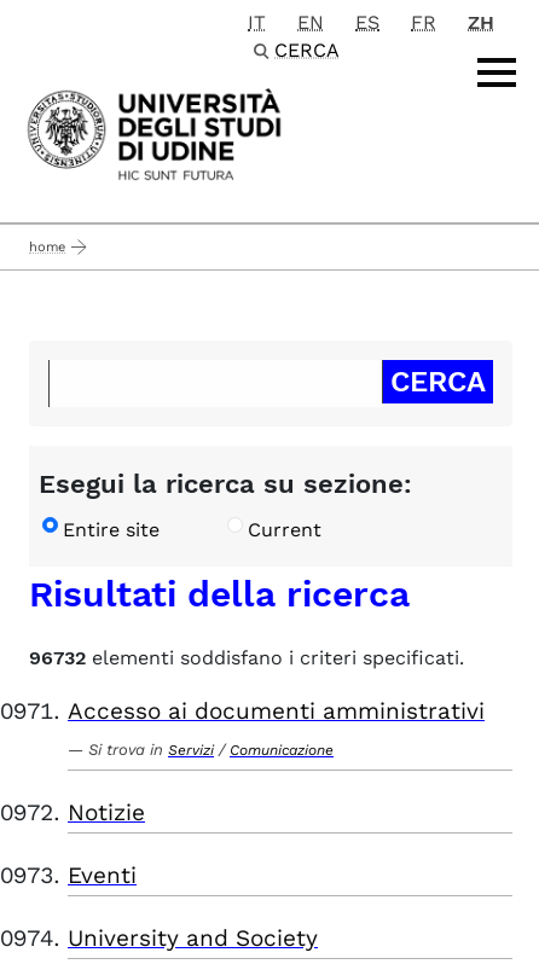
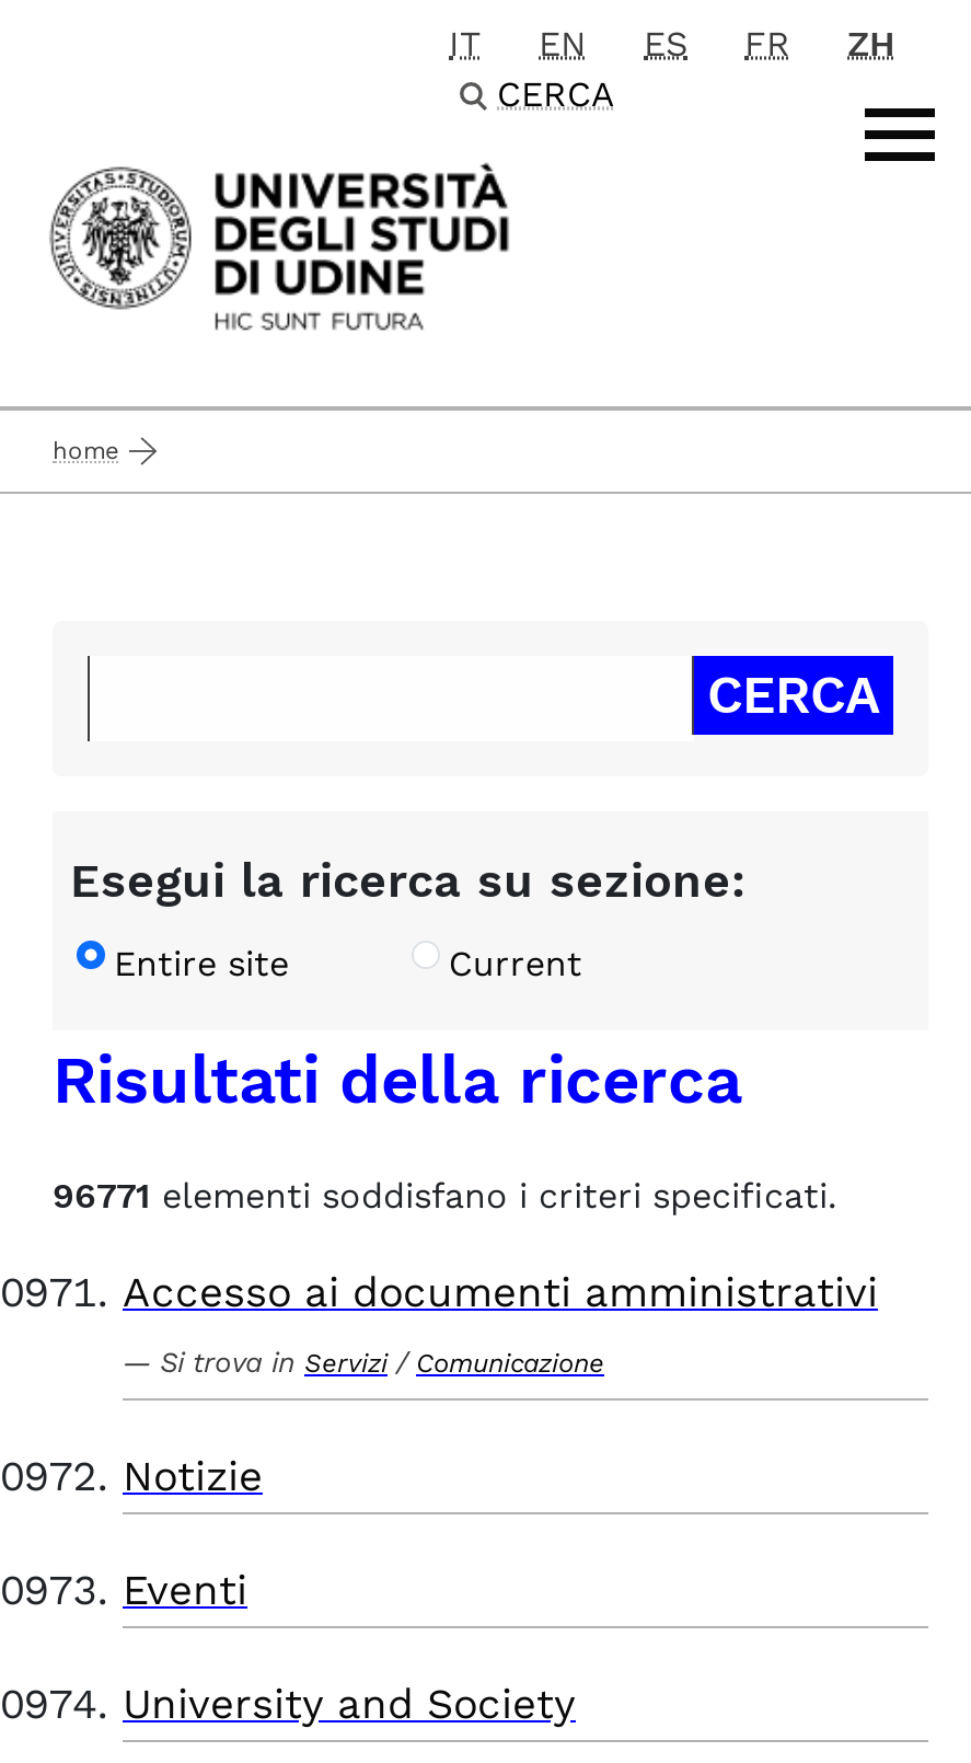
[29,646,464,669] 96732 elementi soddisfano i criteri specificati. -> [53,1175,836,1217] 96771 elementi soddisfano i criteri specificati.

